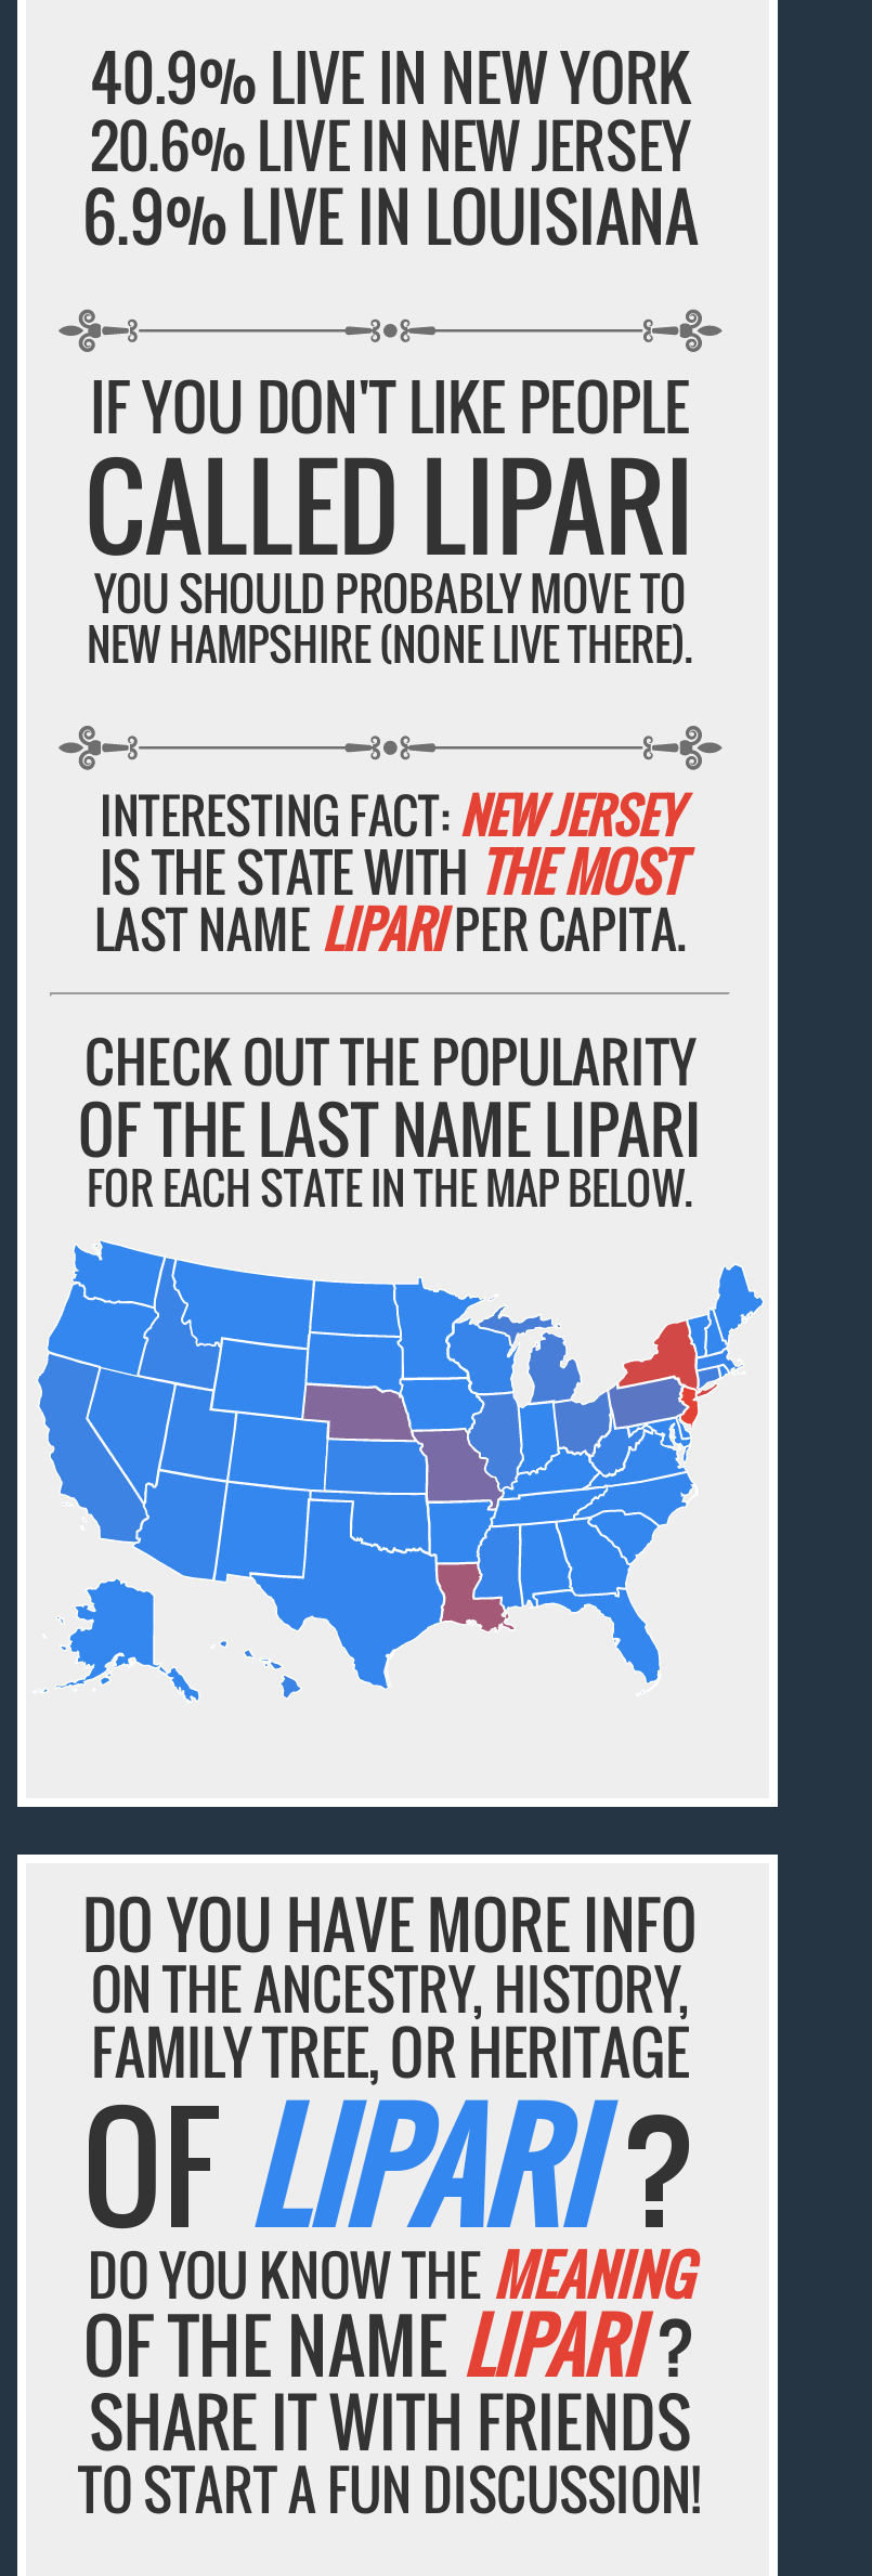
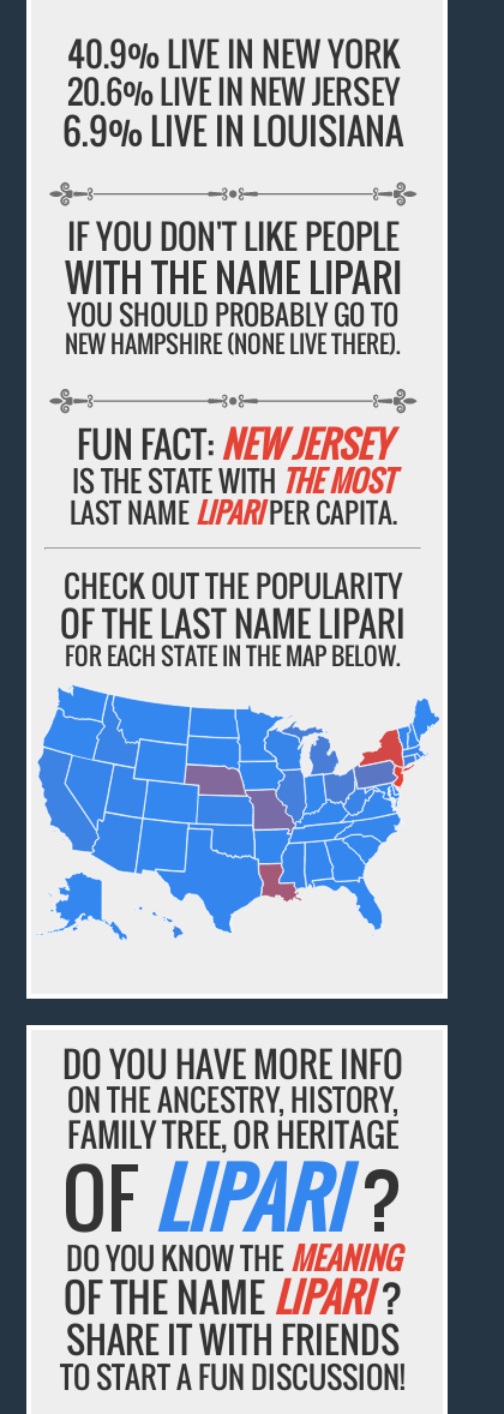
[84,422,695,626] CALLED LIPARI | YOU SHOULD PROBABLY MOVE TO -> [64,248,401,335] WITH THE NAME LIPARI | YOU SHOULD PROBABLY GO TO
[100,780,680,849] INTERESTING FACT: NEW JERSEY -> [76,417,389,471] FUN FACT: NEW JERSEY

